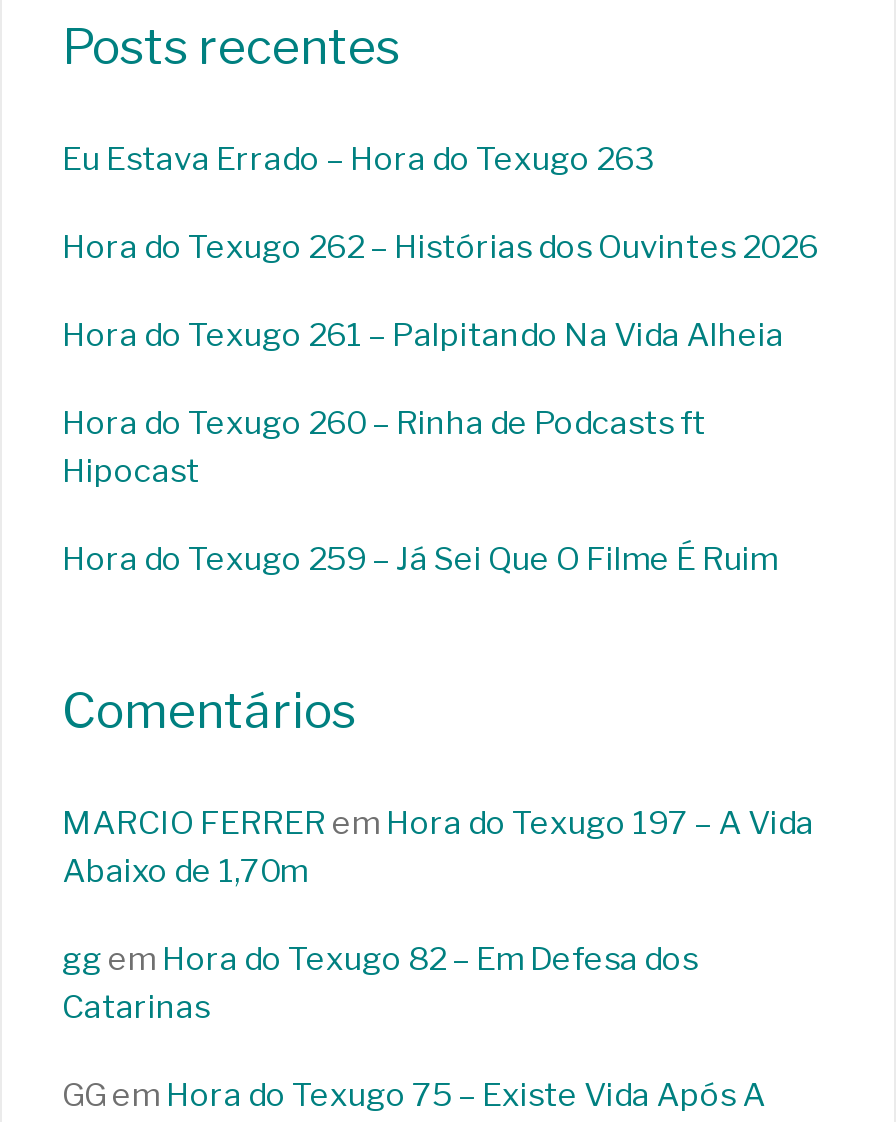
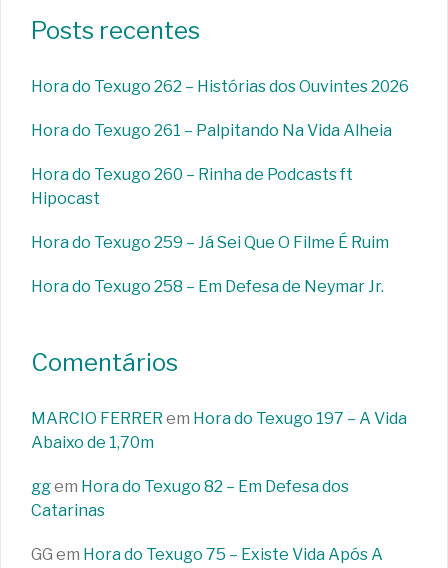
[62,141,654,179] Eu Estava Errado – Hora do Texugo 263 -> none
moved [62,229,818,579] -> [31,77,409,252]: Hora do Texugo 262 – Histórias dos Ouvintes 2026 | Hora do Texugo 261 – Palpitando Na Vida Alheia | Hora do Texugo 260 – Rinha de Podcasts ft | Hipocast | Hora do Texugo 259 – Já Sei Que O Filme É Ruim
none -> [31,277,384,296] Hora do Texugo 258 – Em Defesa de Neymar Jr.

